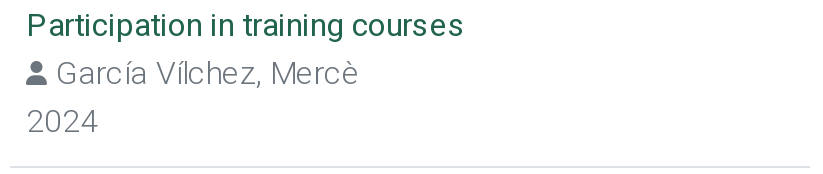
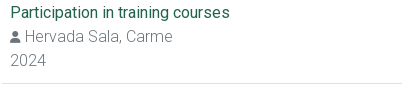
[56,54,360,92] García Vílchez, Mercè -> [25,27,173,46] Hervada Sala, Carme

